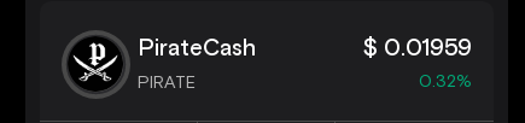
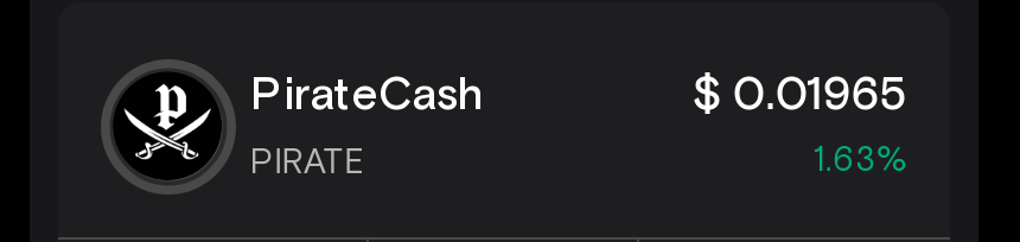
[364,34,472,63] $ 0.01959 -> [692,67,908,124] $ 0.01965
[418,71,472,91] 0.32% -> [814,139,908,180] 1.63%

